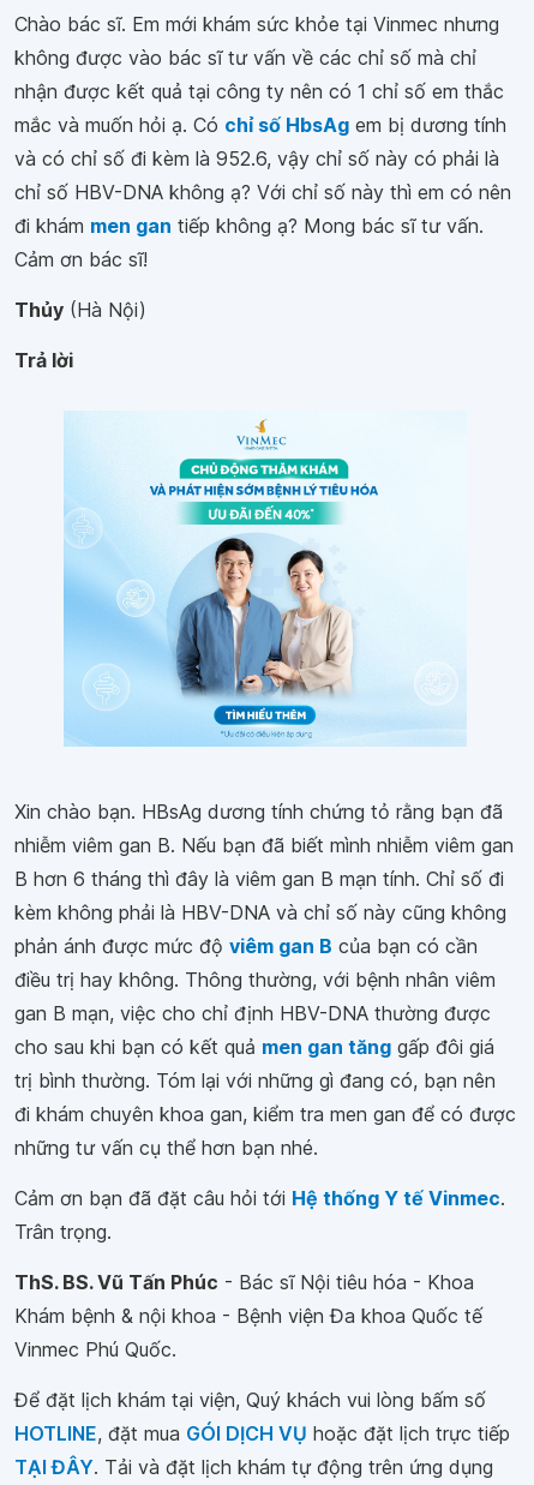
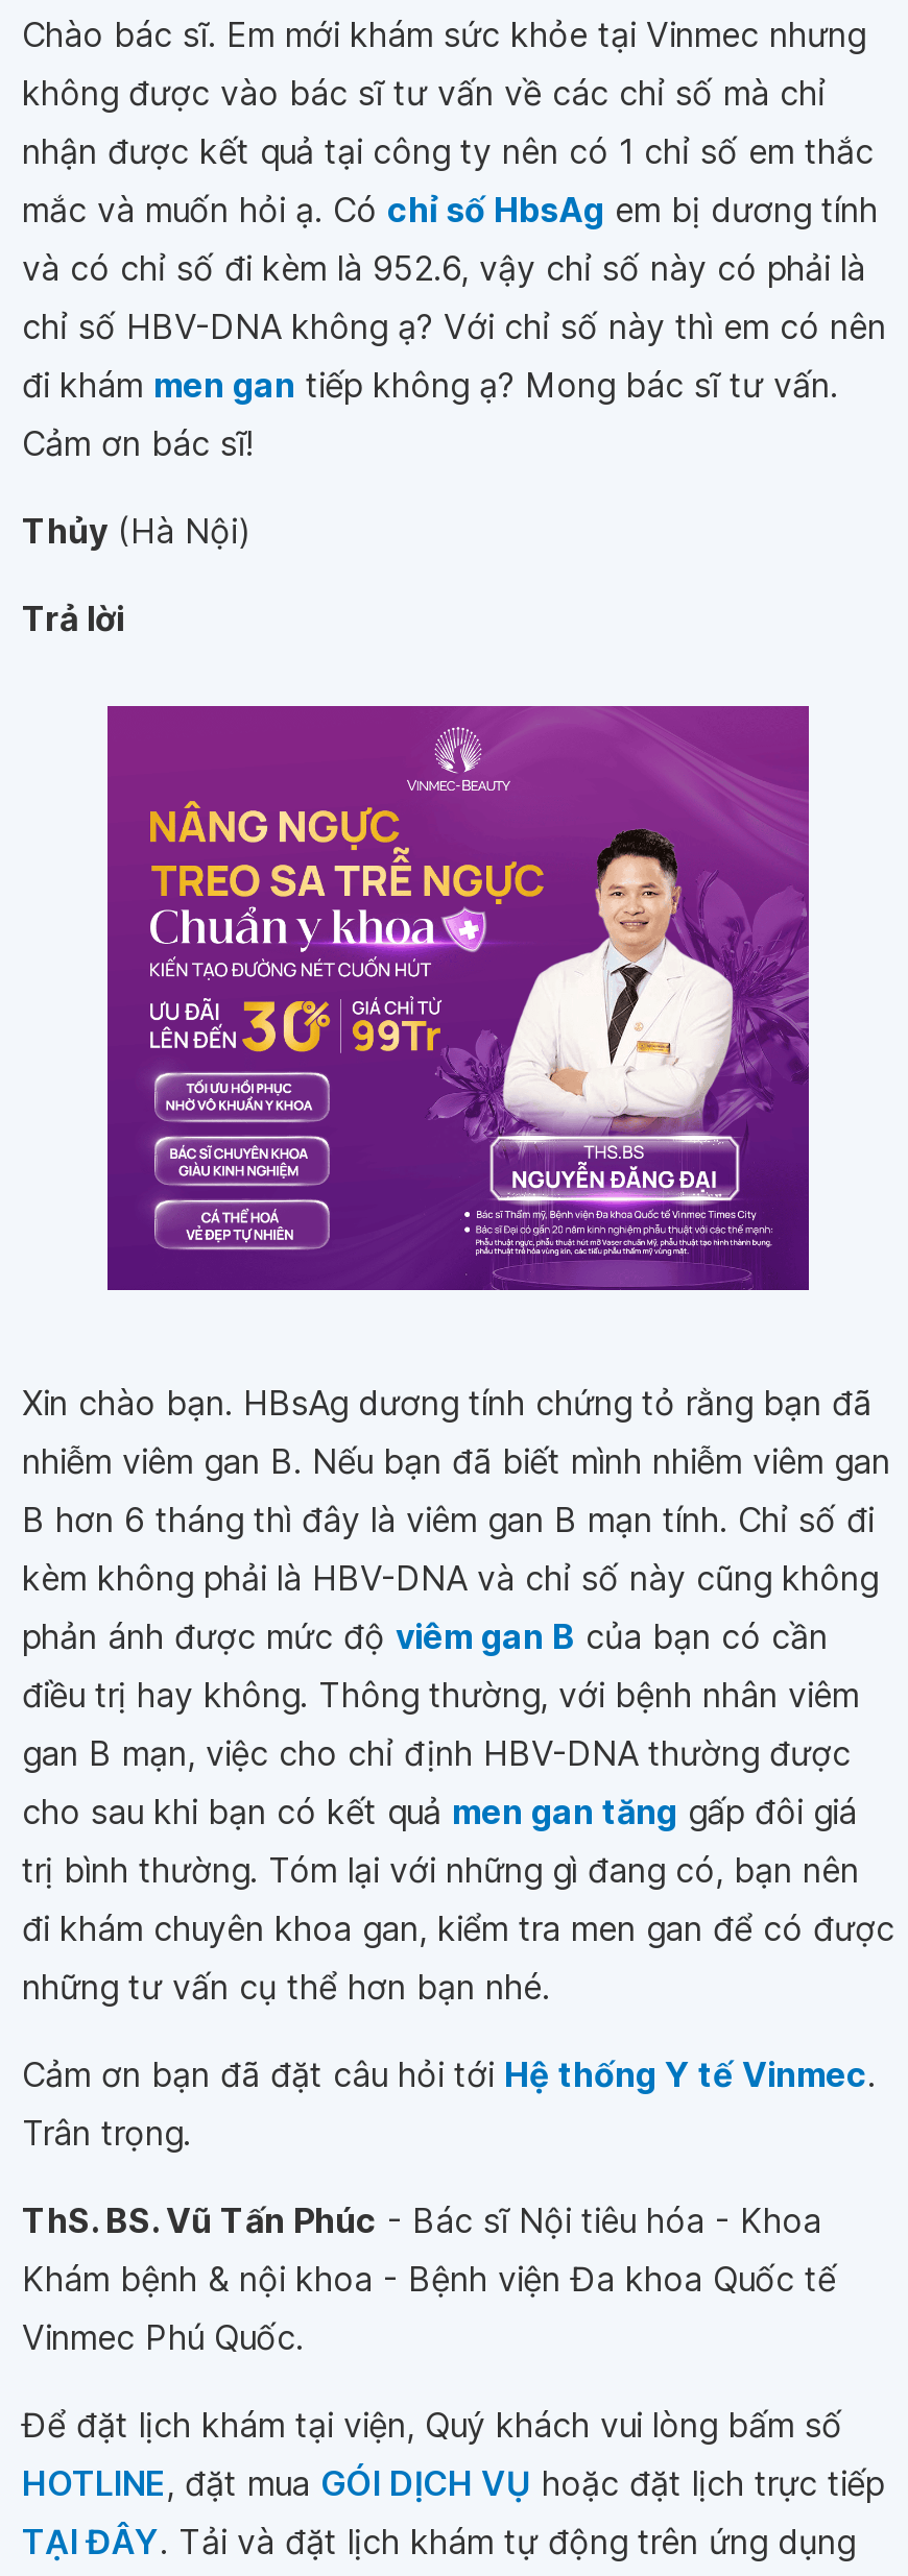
[62,408,467,747] [image] -> [105,704,811,1292] [image]

